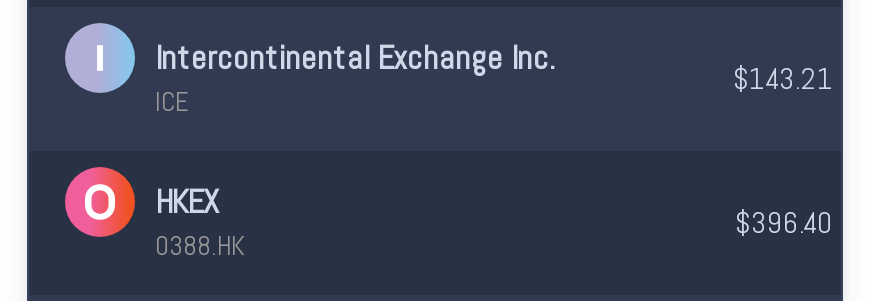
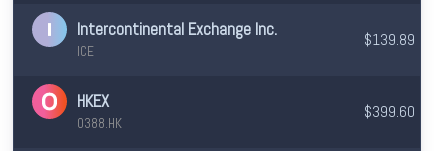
[733,60,833,98] $143.21 -> [364,30,415,49] $139.89
[735,204,833,242] $396.40 -> [364,102,415,121] $399.60

